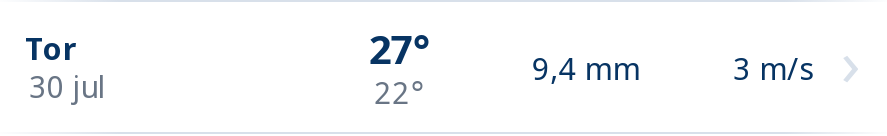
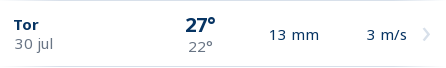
[532,48,640,88] 9,4 mm -> [269,24,319,44] 13 mm

